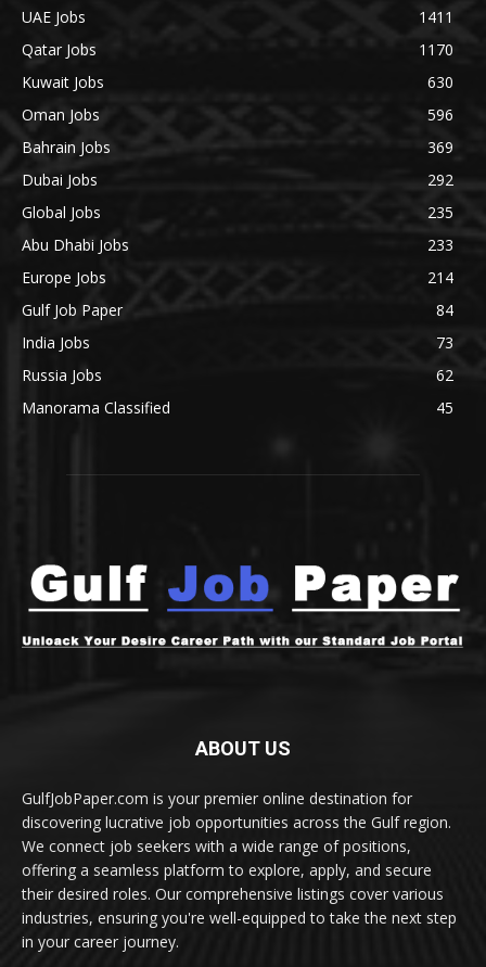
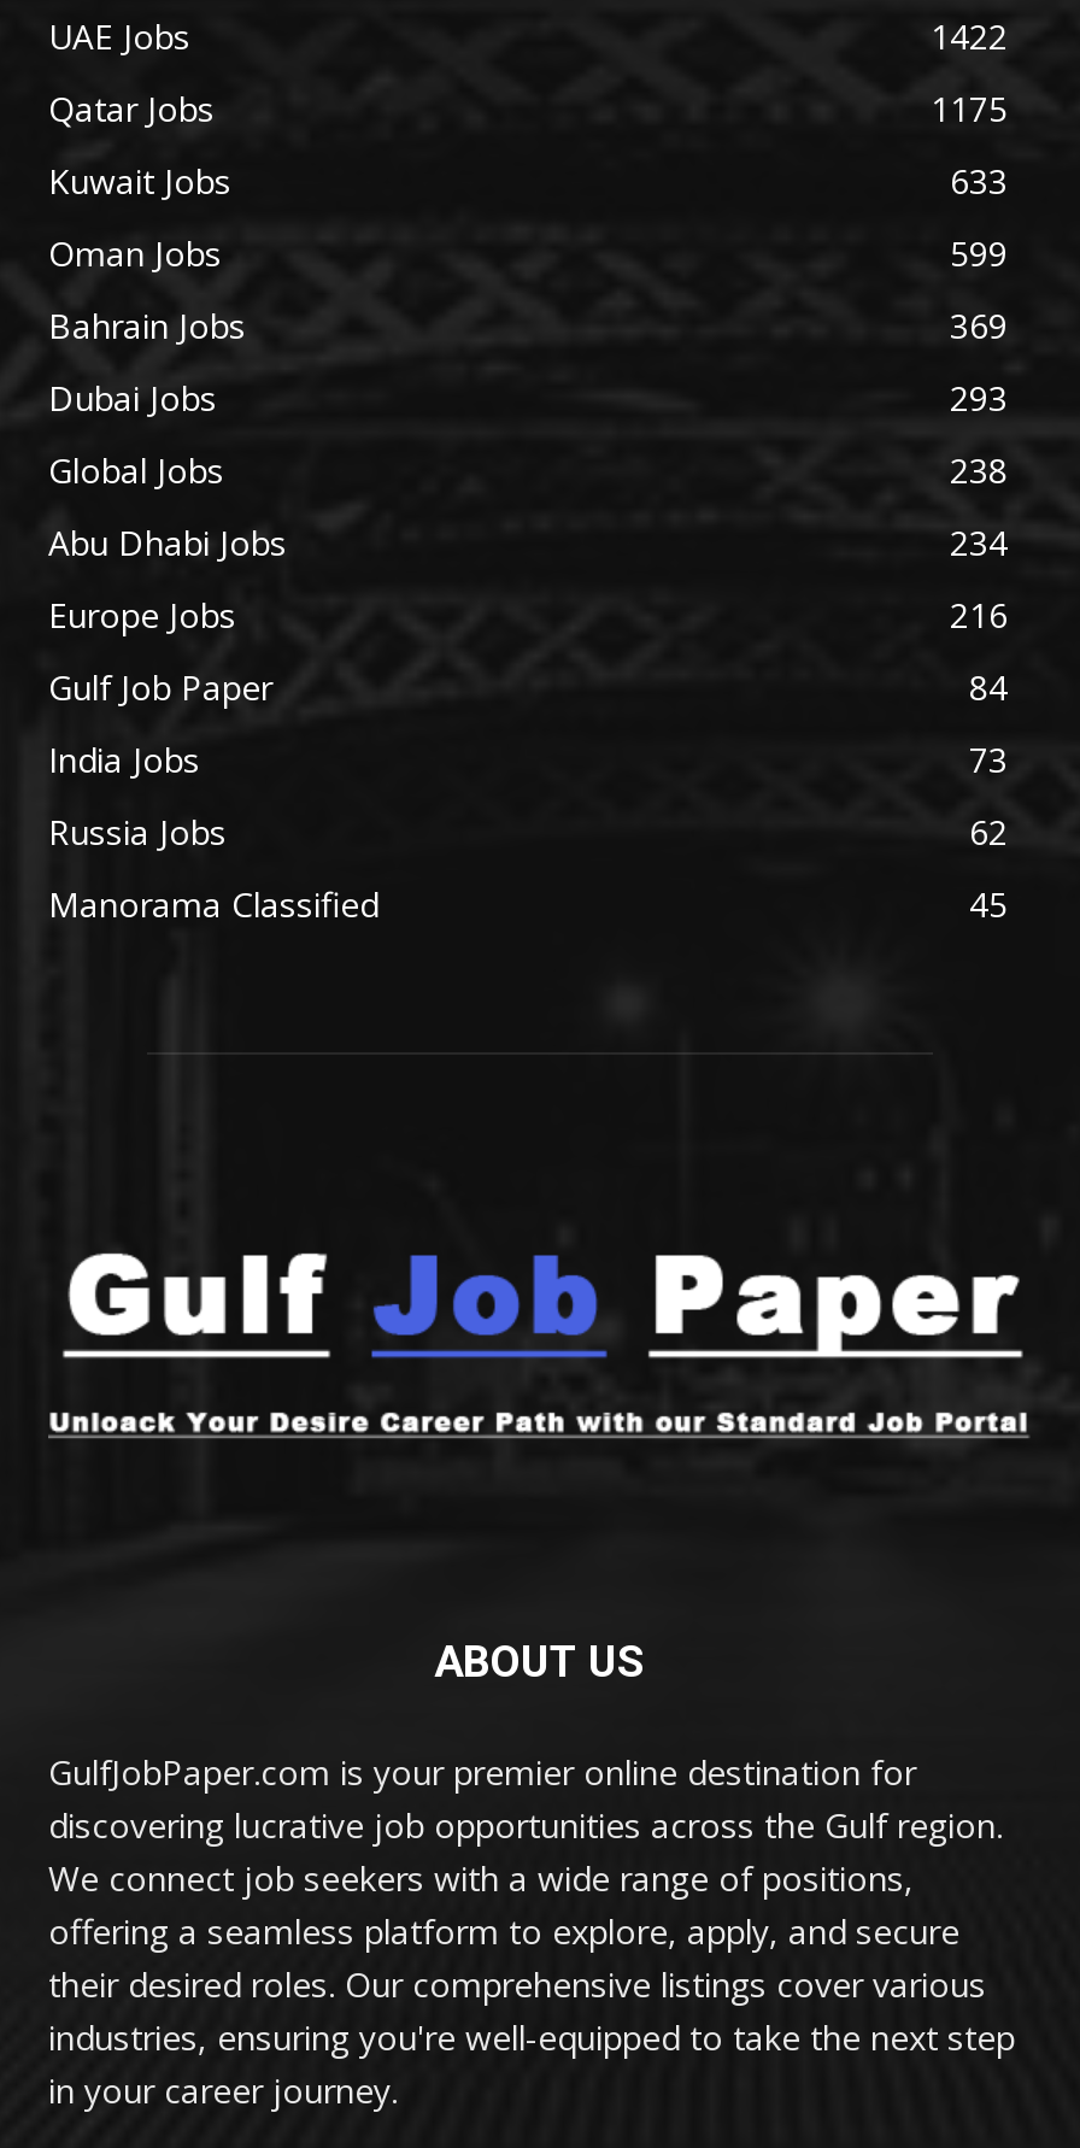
[419,6,453,27] 1411 -> [931,14,1008,60] 1422
[419,39,453,59] 1170 -> [931,86,1008,132] 1175
[427,71,453,92] 630 -> [950,159,1008,204] 633
[427,104,453,125] 596 -> [950,231,1008,277] 599
[427,169,453,190] 292 -> [950,376,1008,421] 293
[427,202,453,222] 235 -> [950,448,1008,494] 238
[427,234,453,255] 233 -> [950,520,1008,566] 234
[427,267,453,287] 214 -> [950,593,1008,638] 216

